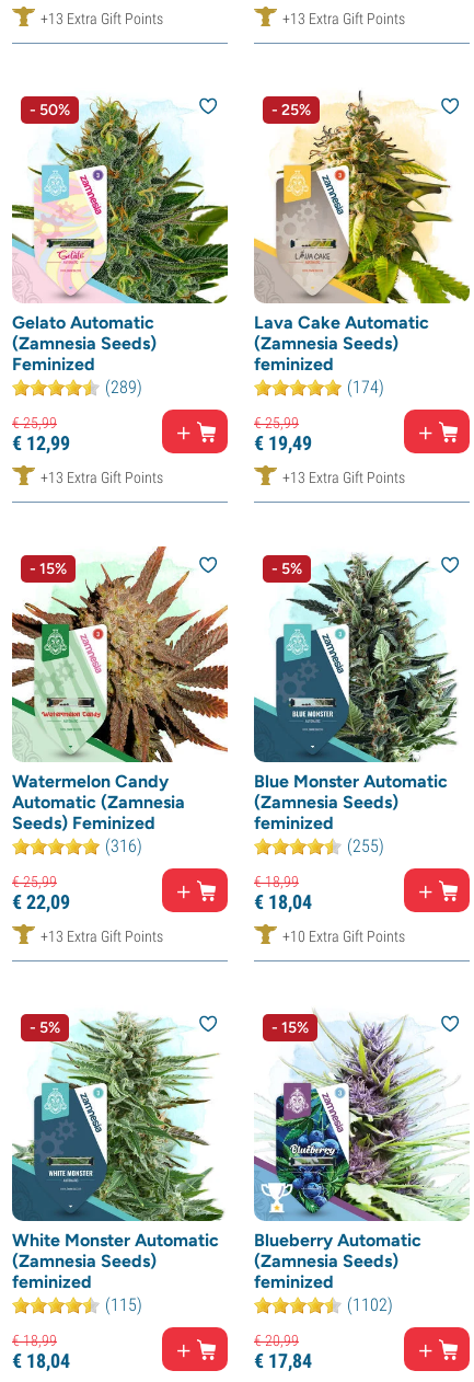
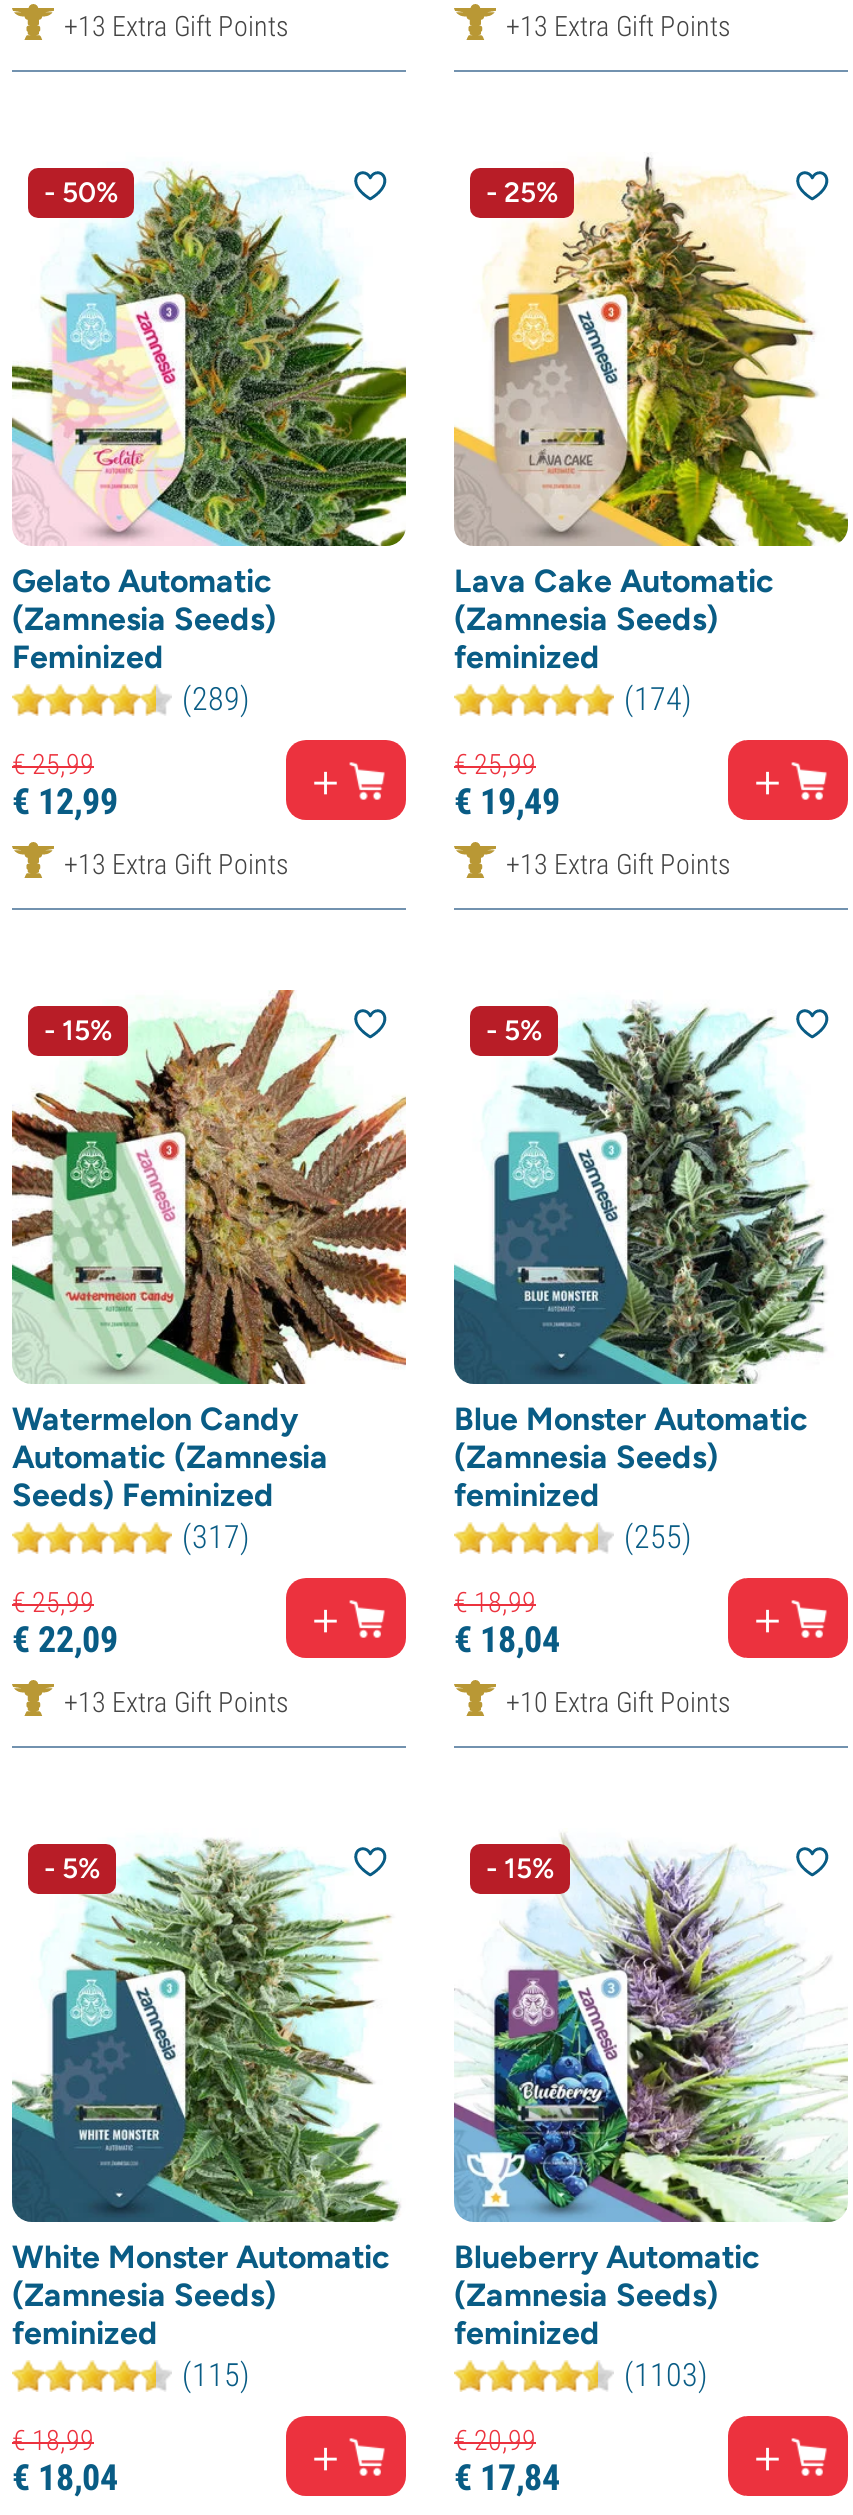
[105,836,142,856] (316) -> [182,1518,250,1556] (317)
[347,1294,393,1315] (1102) -> [624,2356,708,2394] (1103)

